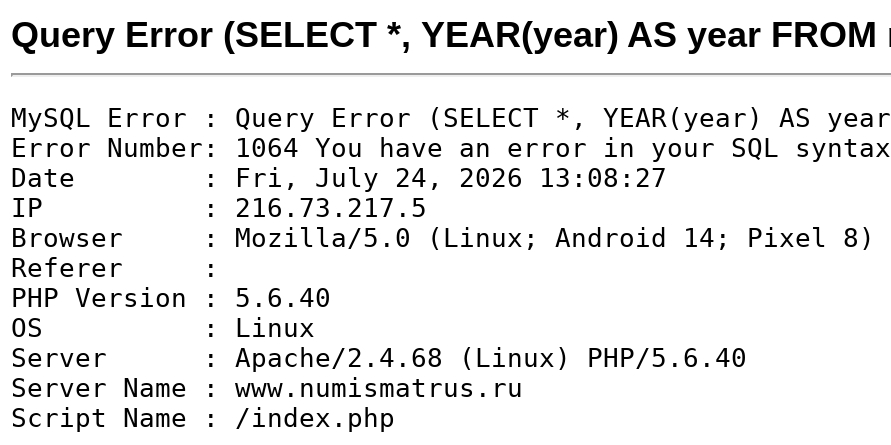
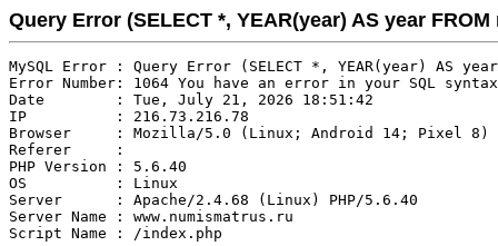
[11,163,667,193] Date : Fri, July 24, 2026 13:08:27 -> [9,91,373,108] Date : Tue, July 21, 2026 18:51:42
[11,193,427,223] IP : 216.73.217.5 -> [9,108,249,125] IP : 216.73.216.78

